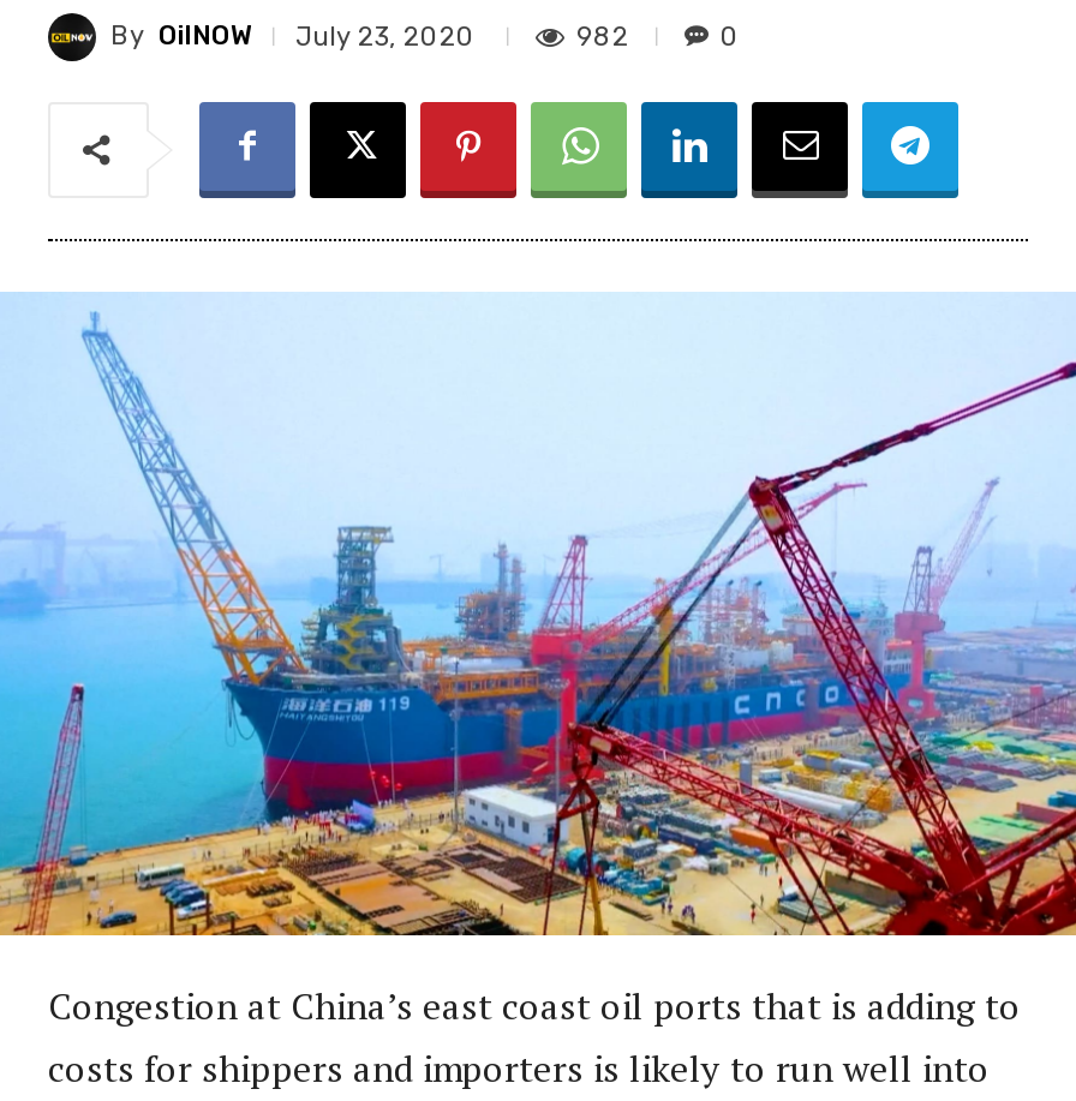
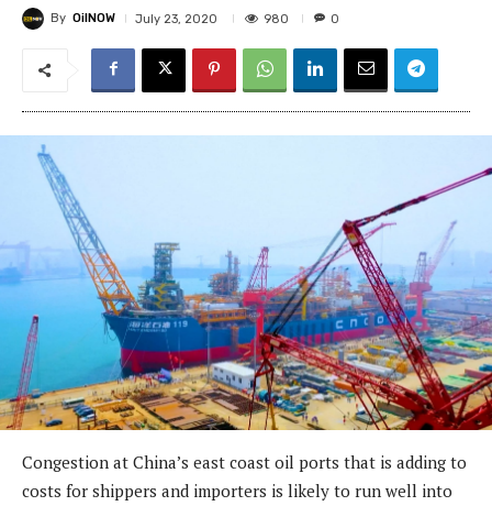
[576,21,629,52] 982 -> [264,11,289,26] 980

